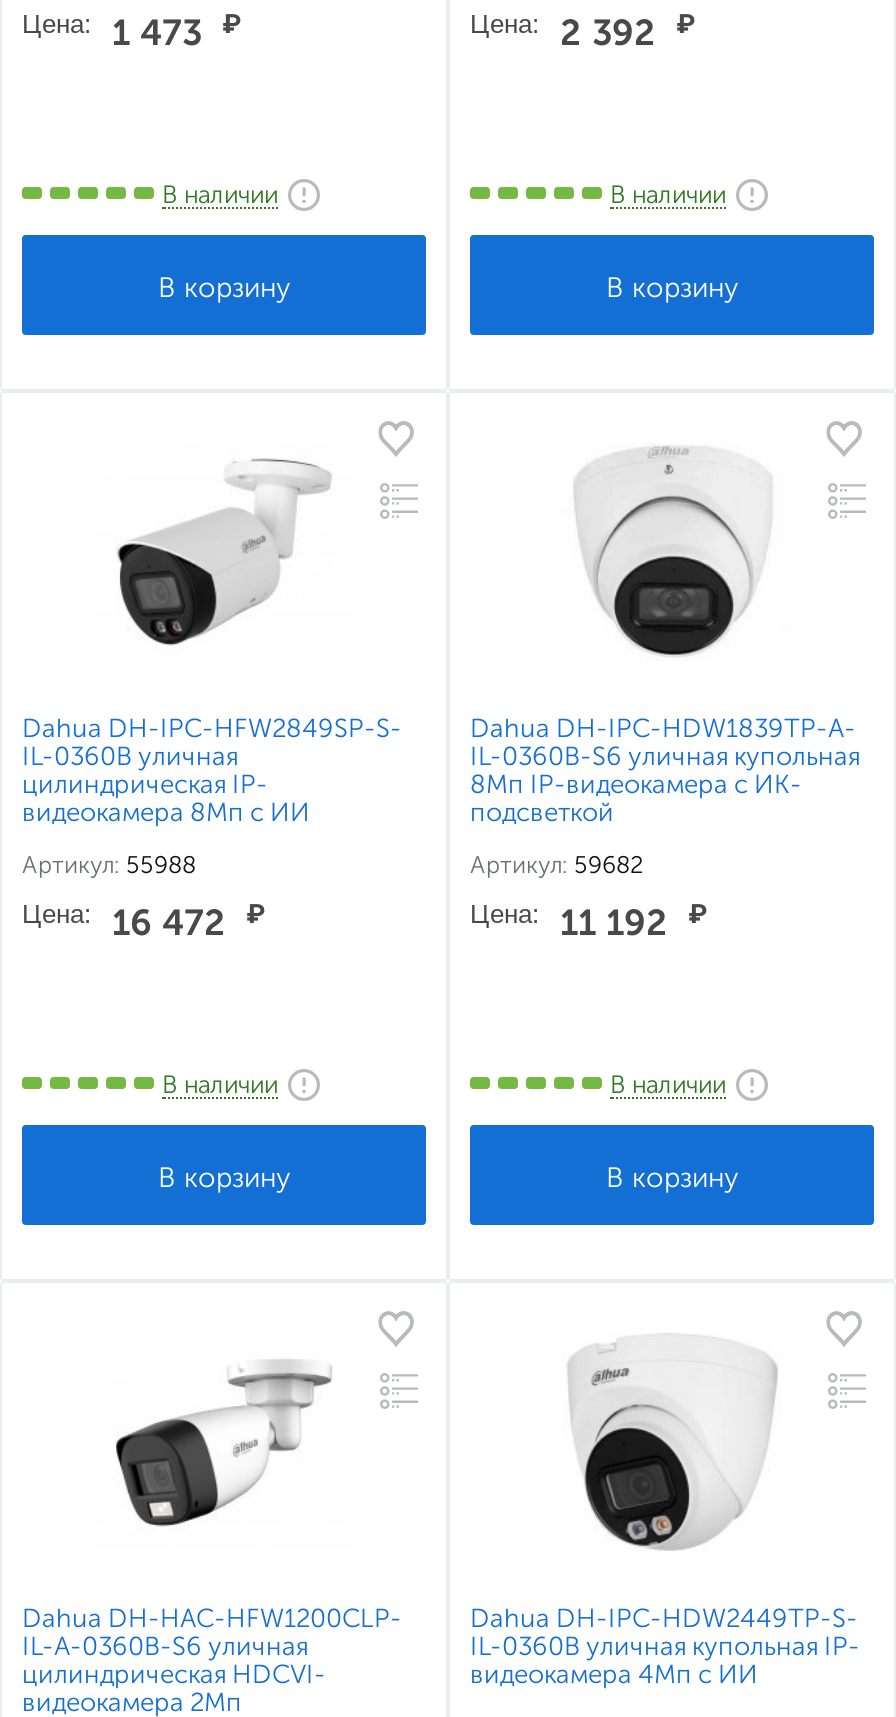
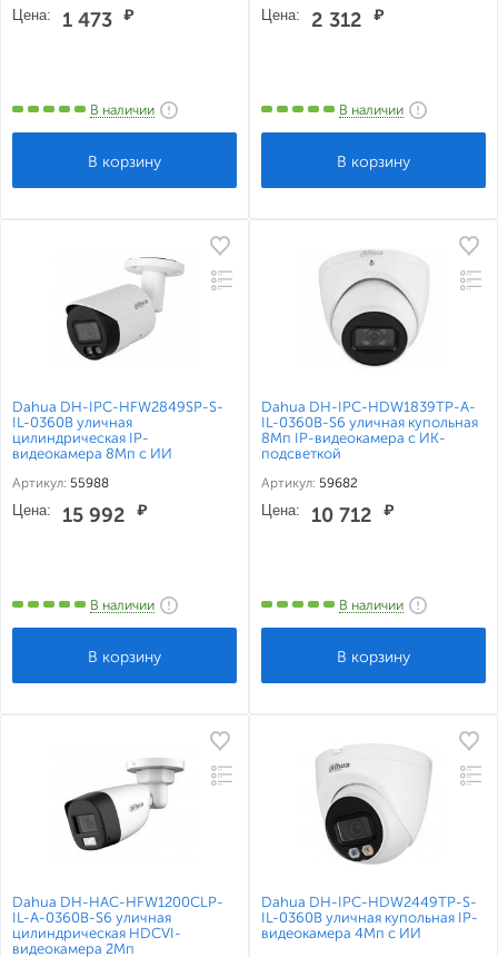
[470,9,696,55] Цена: 2 392 ₽ -> [261,7,385,32] Цена: 2 312 ₽
[22,899,266,945] Цена: 16 472 ₽ -> [12,502,148,527] Цена: 15 992 ₽
[470,899,708,945] Цена: 11 192 ₽ -> [261,502,395,527] Цена: 10 712 ₽

